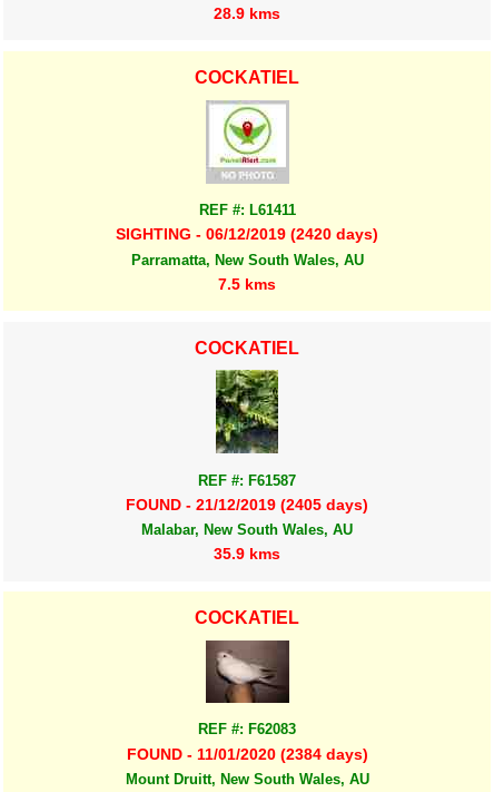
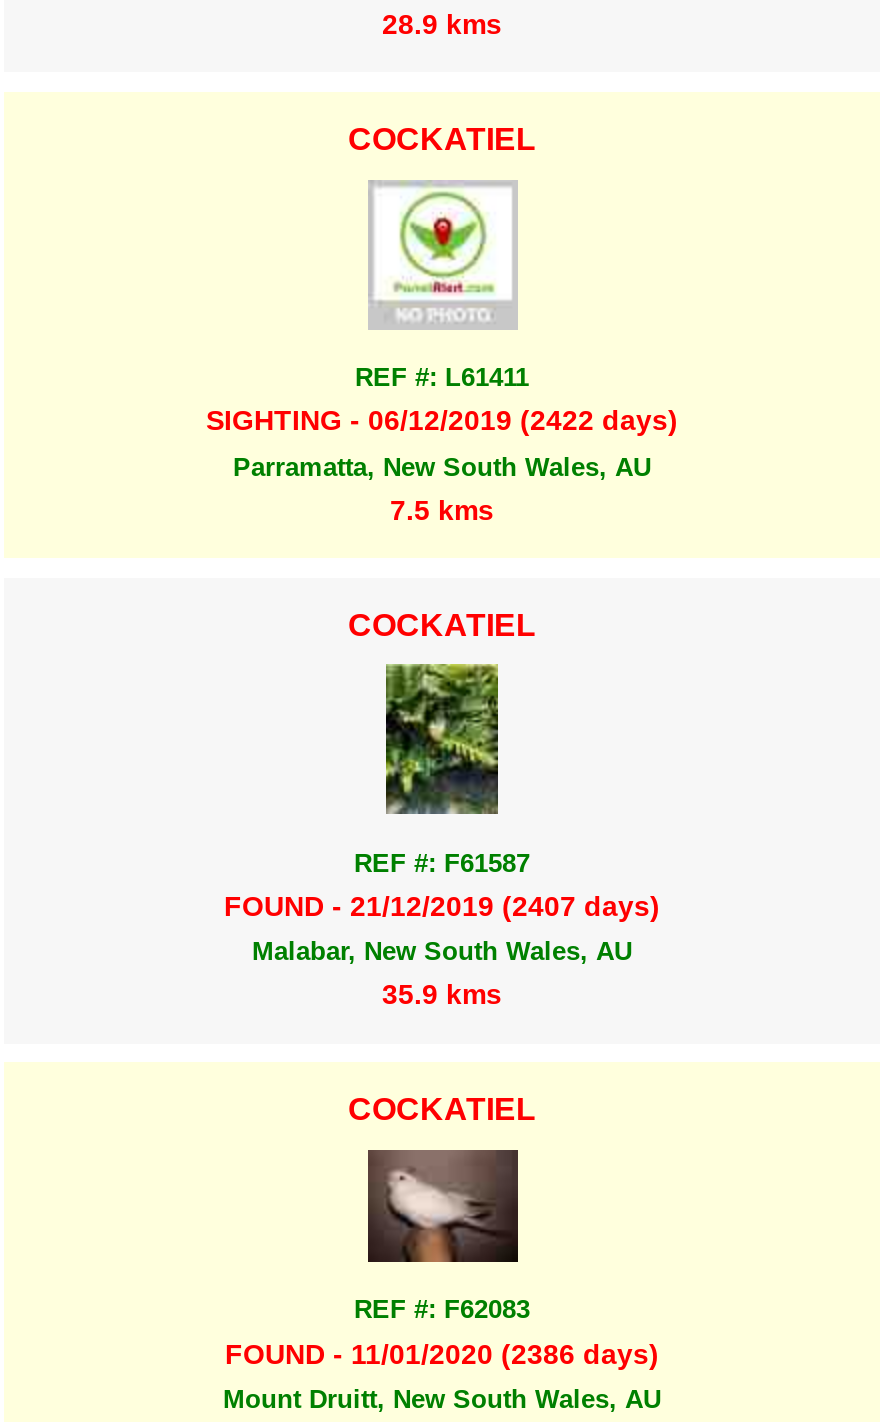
[116,225,378,243] SIGHTING - 06/12/2019 (2420 days) -> [206,405,678,437] SIGHTING - 06/12/2019 (2422 days)
[126,496,368,514] FOUND - 21/12/2019 (2405 days) -> [224,890,660,922] FOUND - 21/12/2019 (2407 days)
[126,745,368,762] FOUND - 11/01/2020 (2384 days) -> [225,1337,659,1369] FOUND - 11/01/2020 (2386 days)

